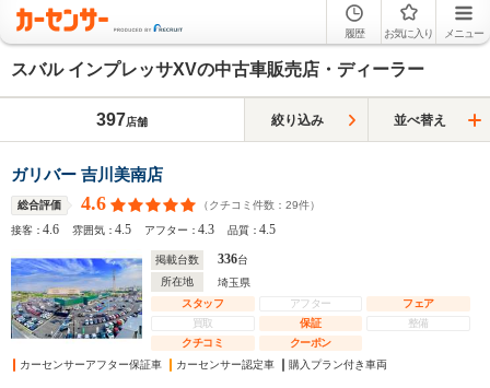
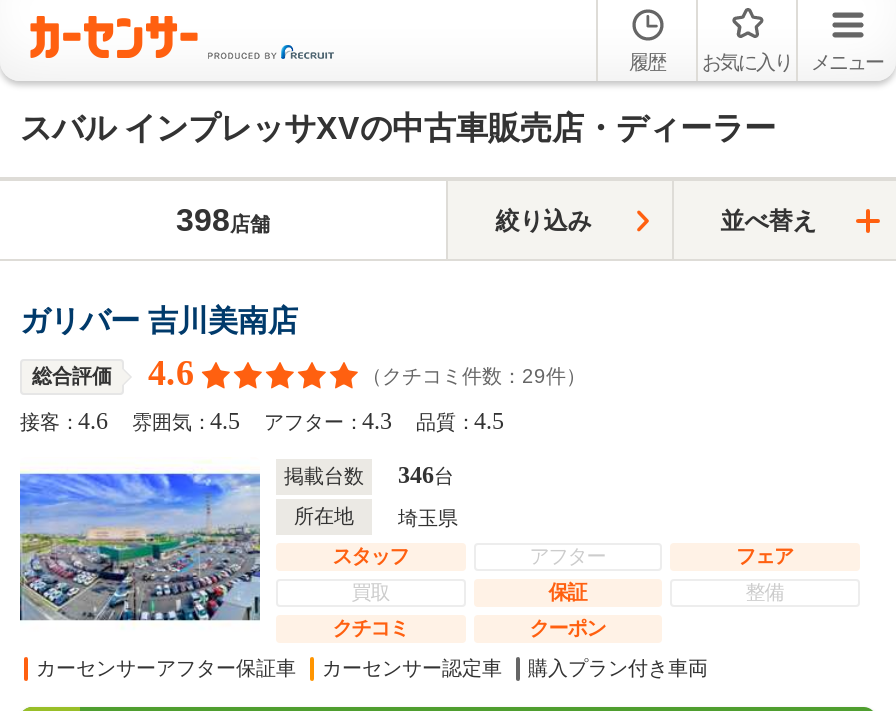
[96,110,148,129] 397店舗 -> [176,203,270,237] 398店舗
[155,251,248,267] 掲載台数 336台 -> [284,461,454,489] 掲載台数 346台

